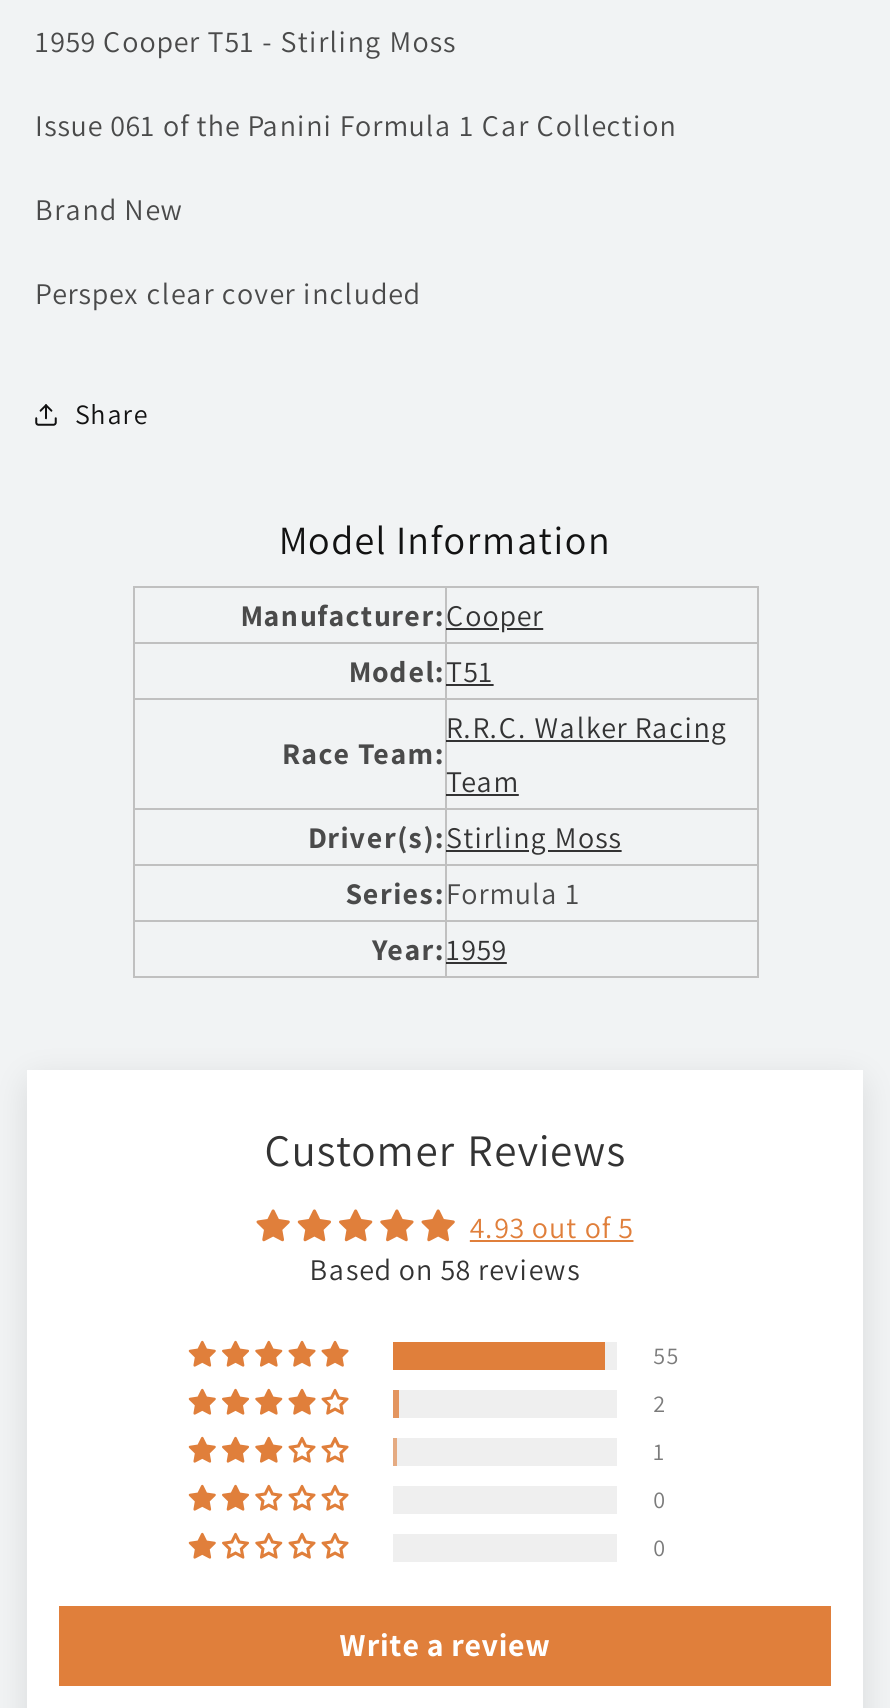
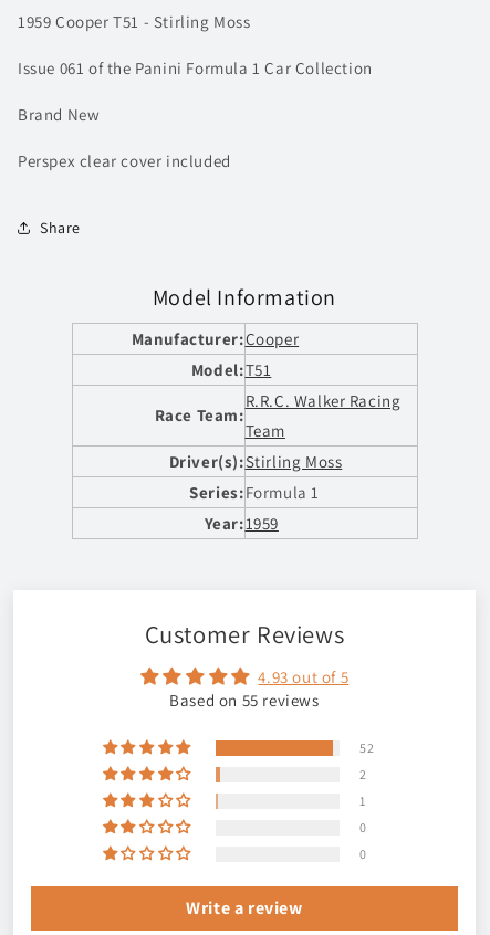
[310,1250,580,1288] Based on 58 reviews -> [170,690,319,711] Based on 55 reviews
[653,1340,680,1370] 55 -> [360,739,374,756] 52

